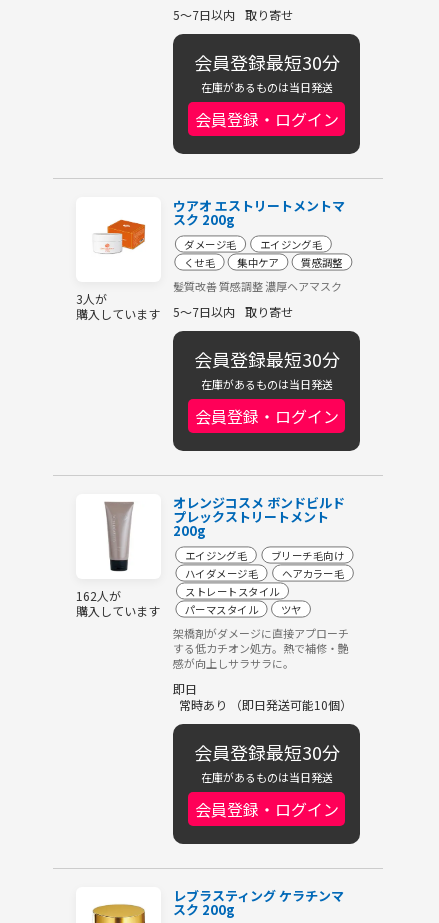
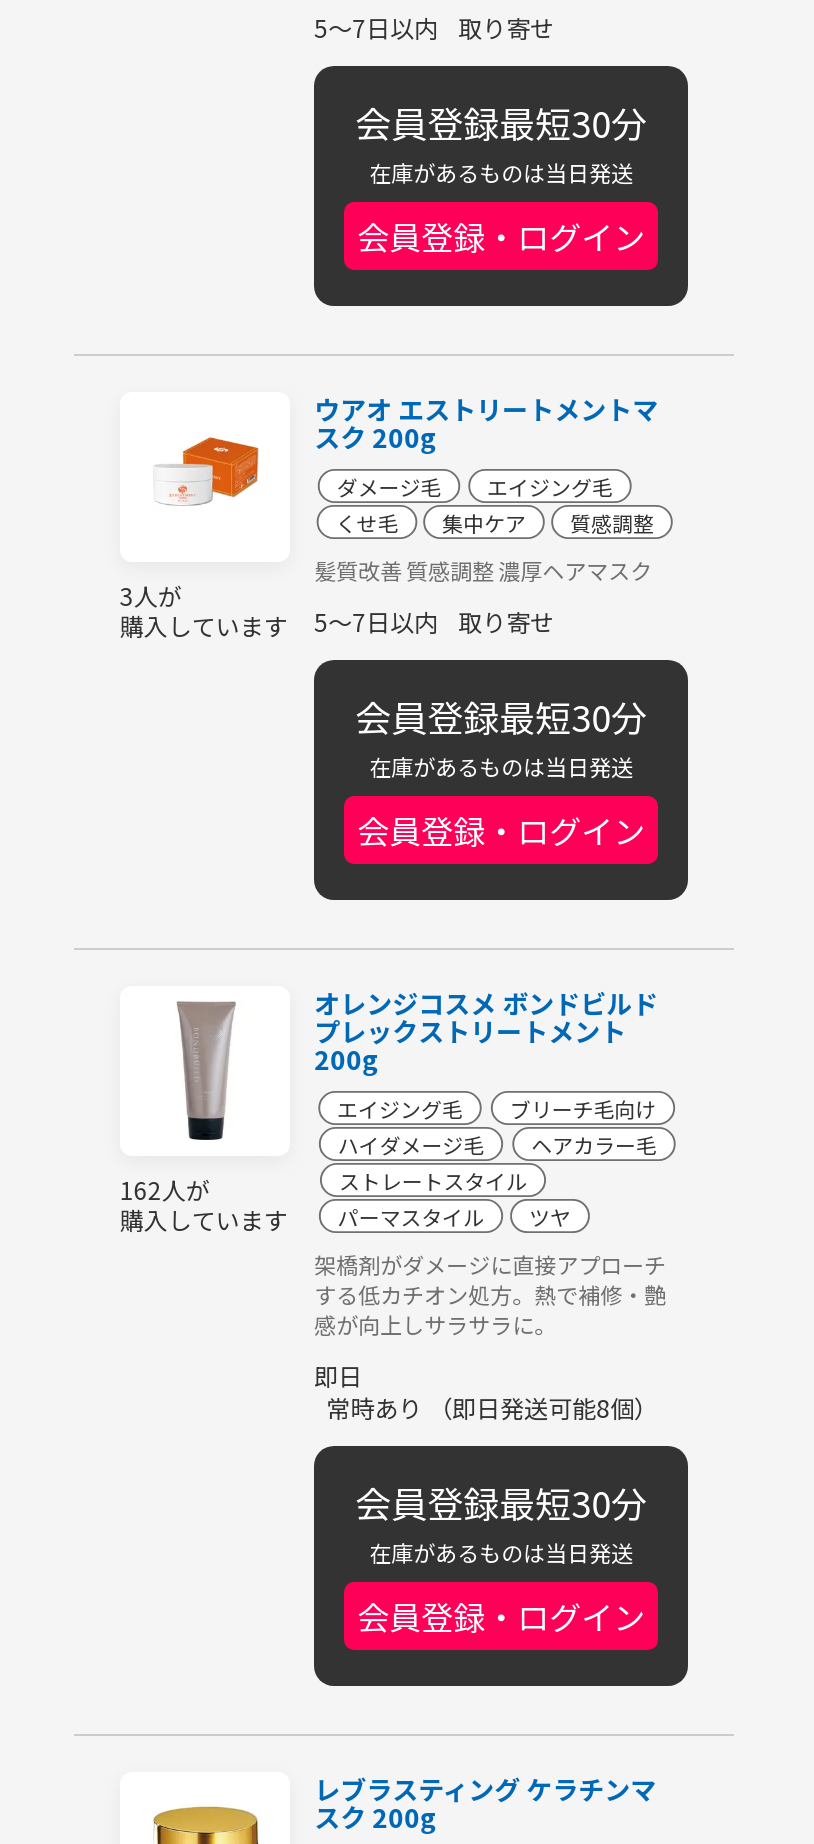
[179,696,352,713] 常時あり （即日発送可能10個） -> [326,1390,658,1424] 常時あり （即日発送可能8個）

